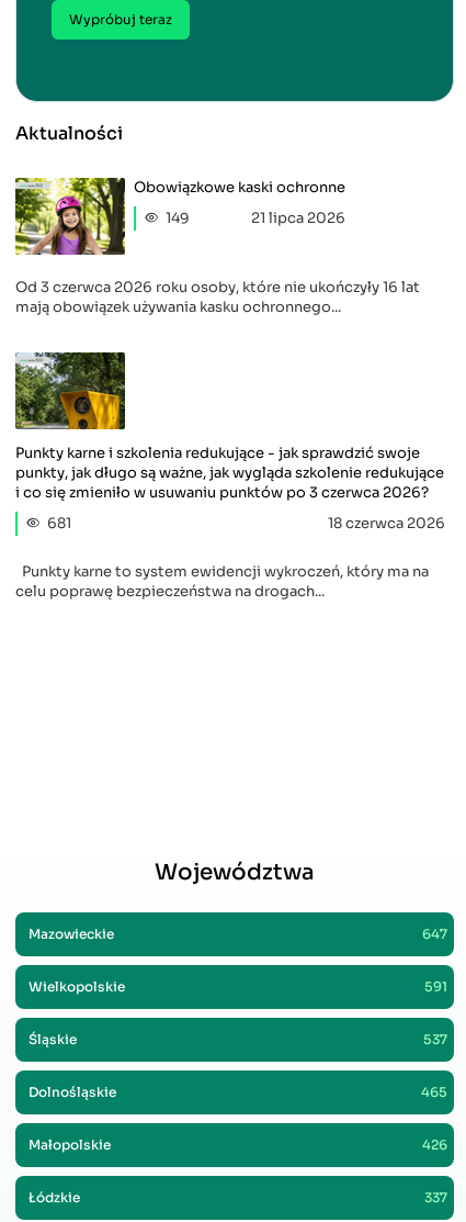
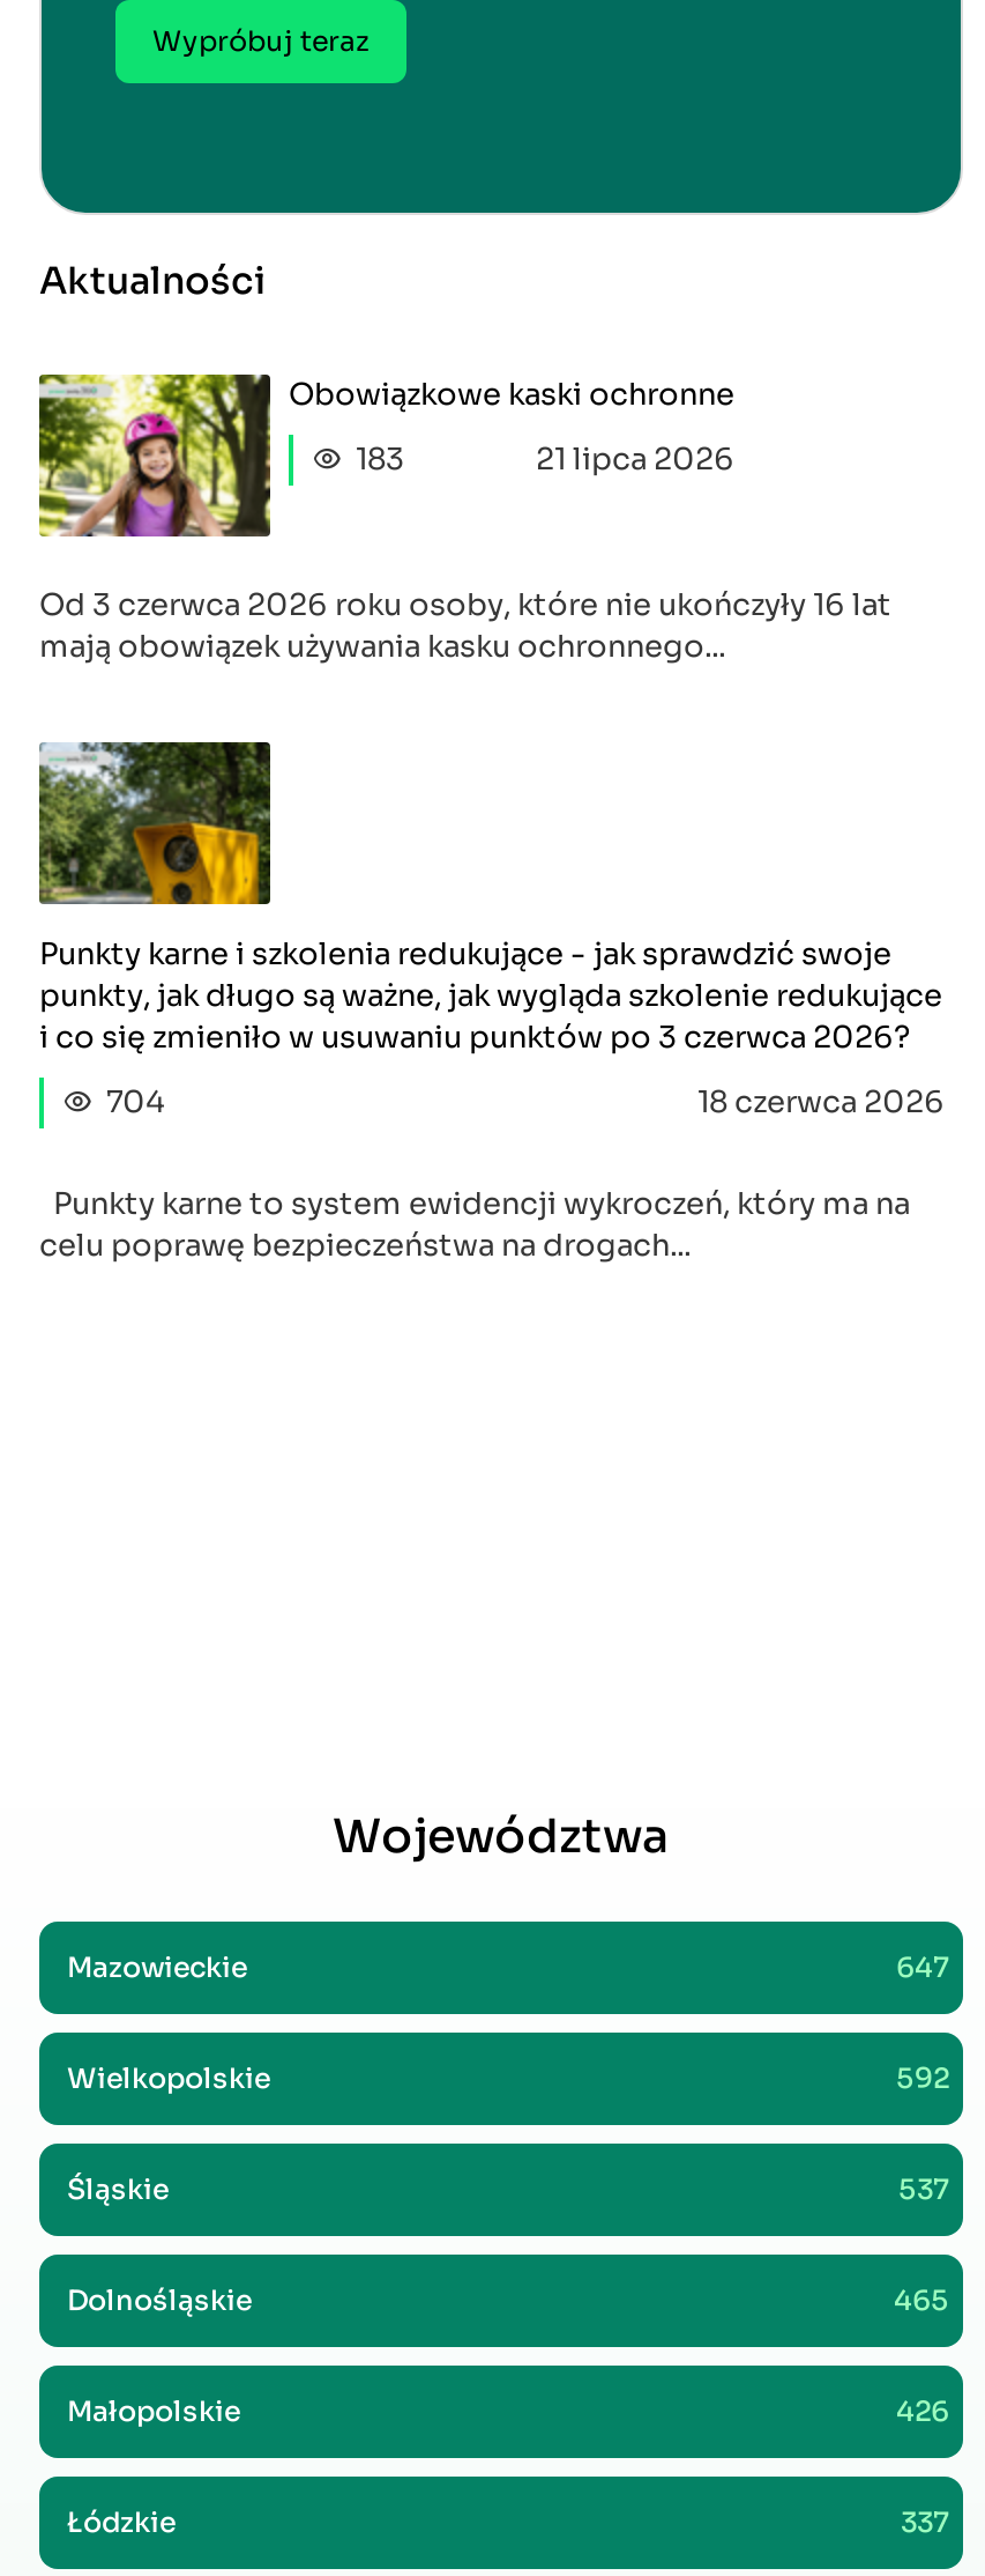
[166,208,190,227] 149 -> [356,438,404,478] 183
[47,513,71,532] 681 -> [106,1081,164,1120] 704
[424,978,447,994] 591 -> [896,2059,949,2094] 592

